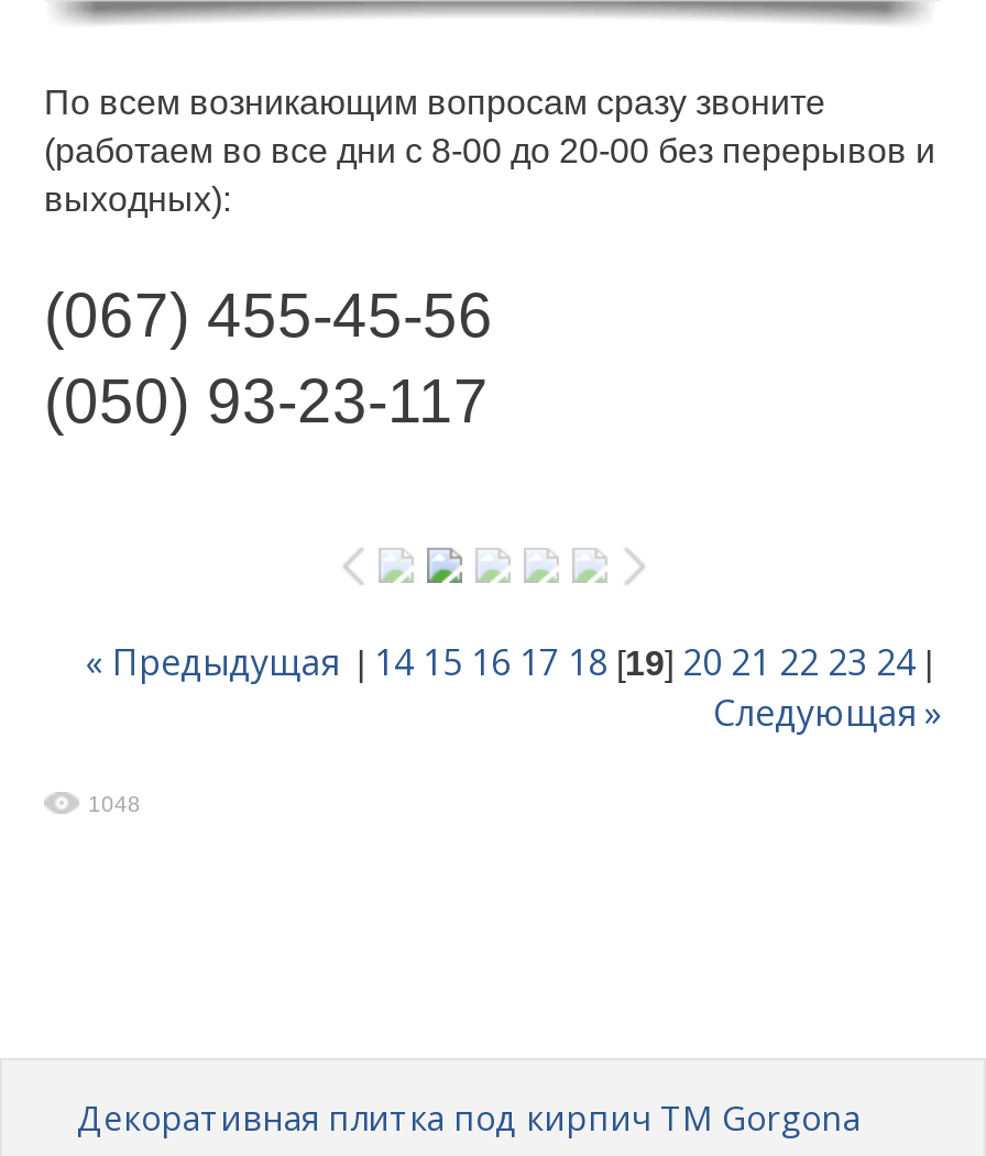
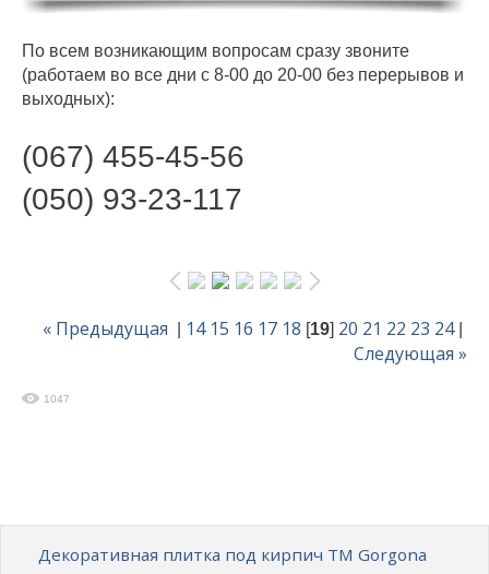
[88,792,141,816] 1048 -> [44,393,70,405] 1047

